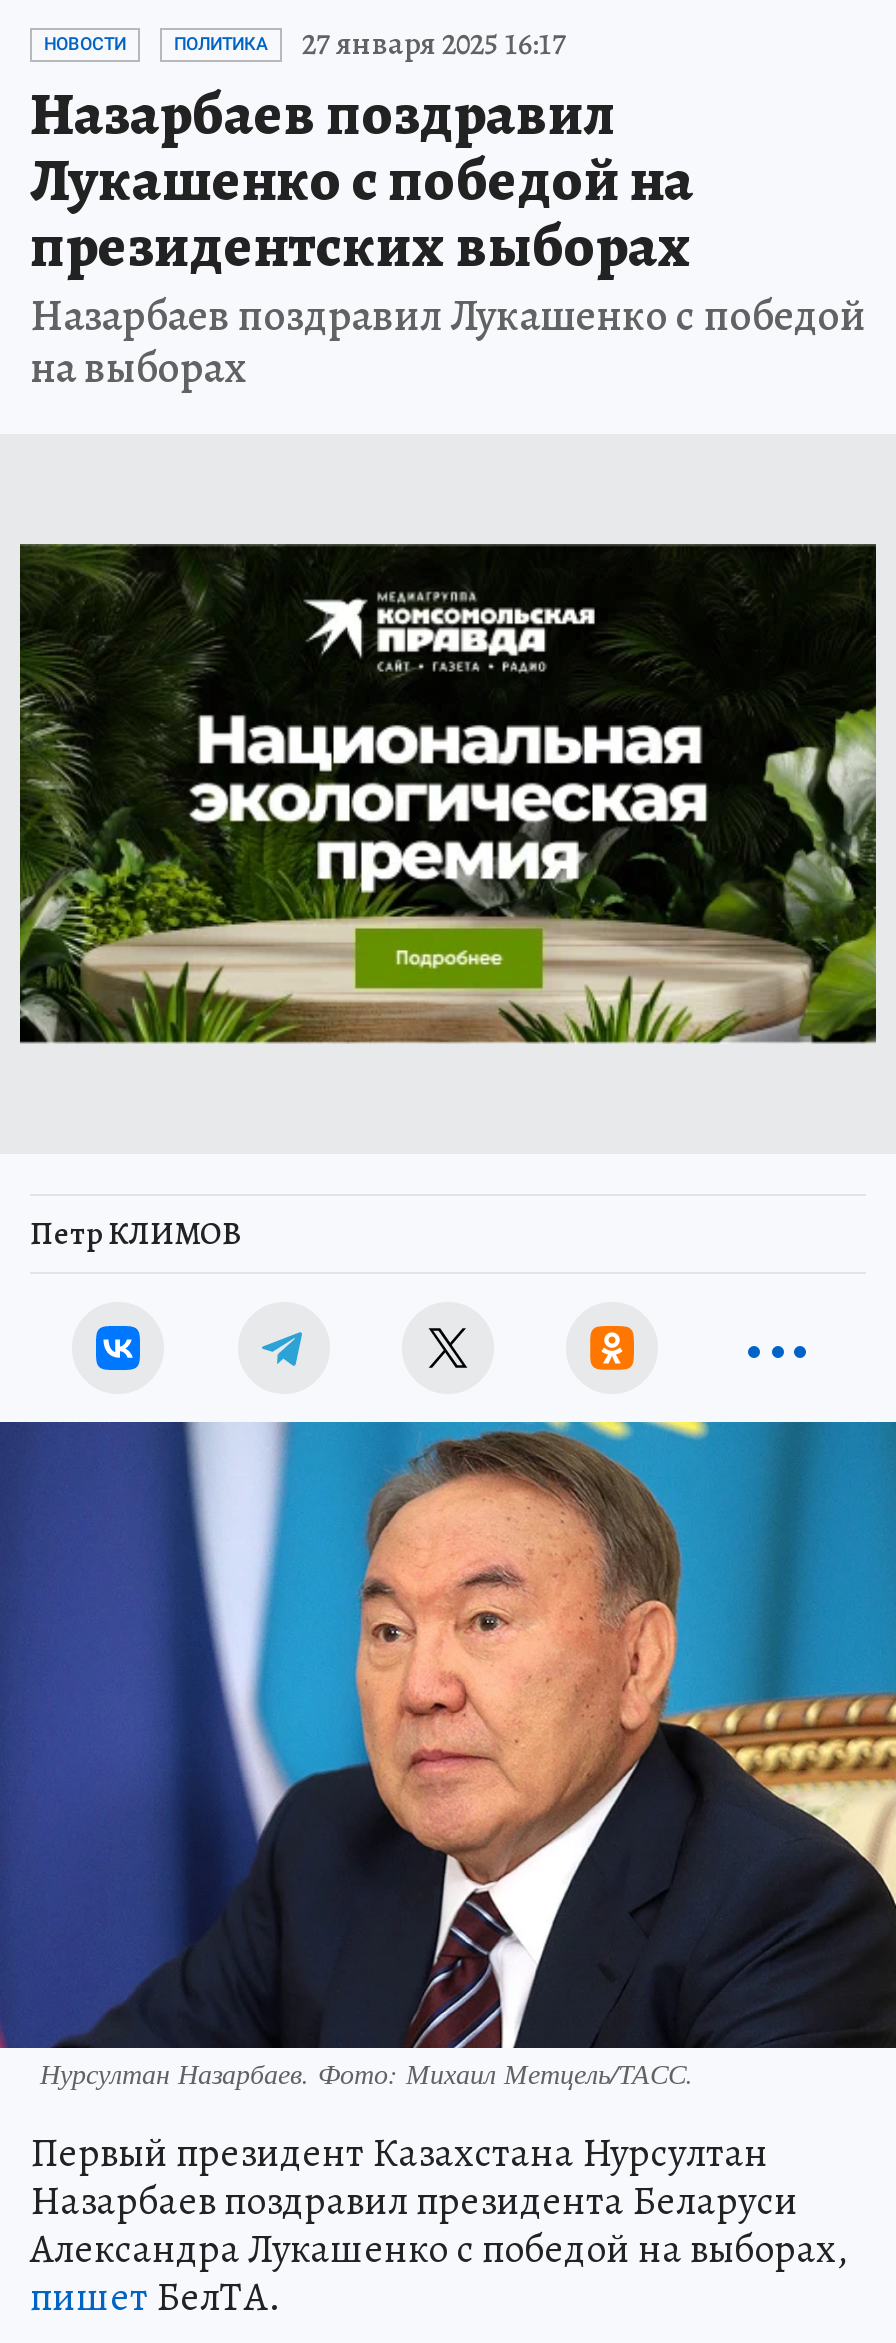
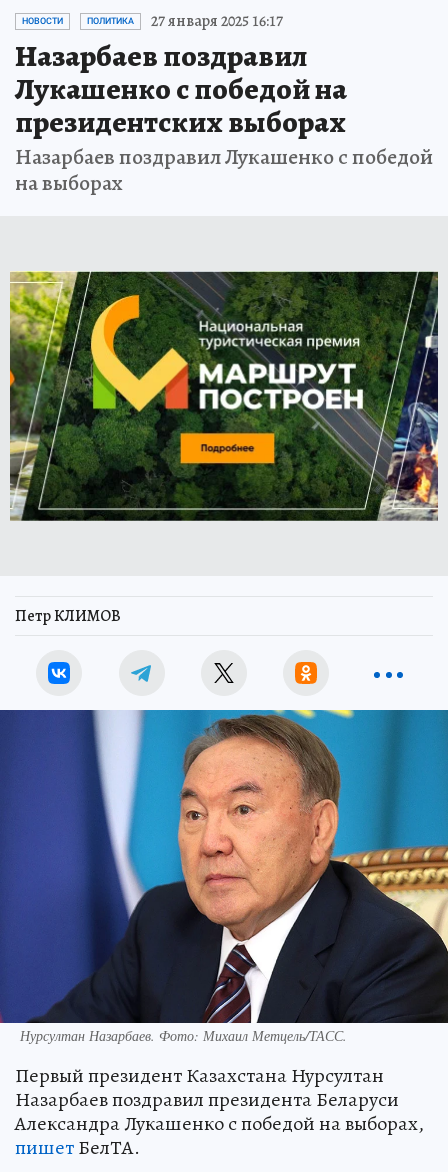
[18,542,878,1044] [image] -> [9,271,439,522] [image]

